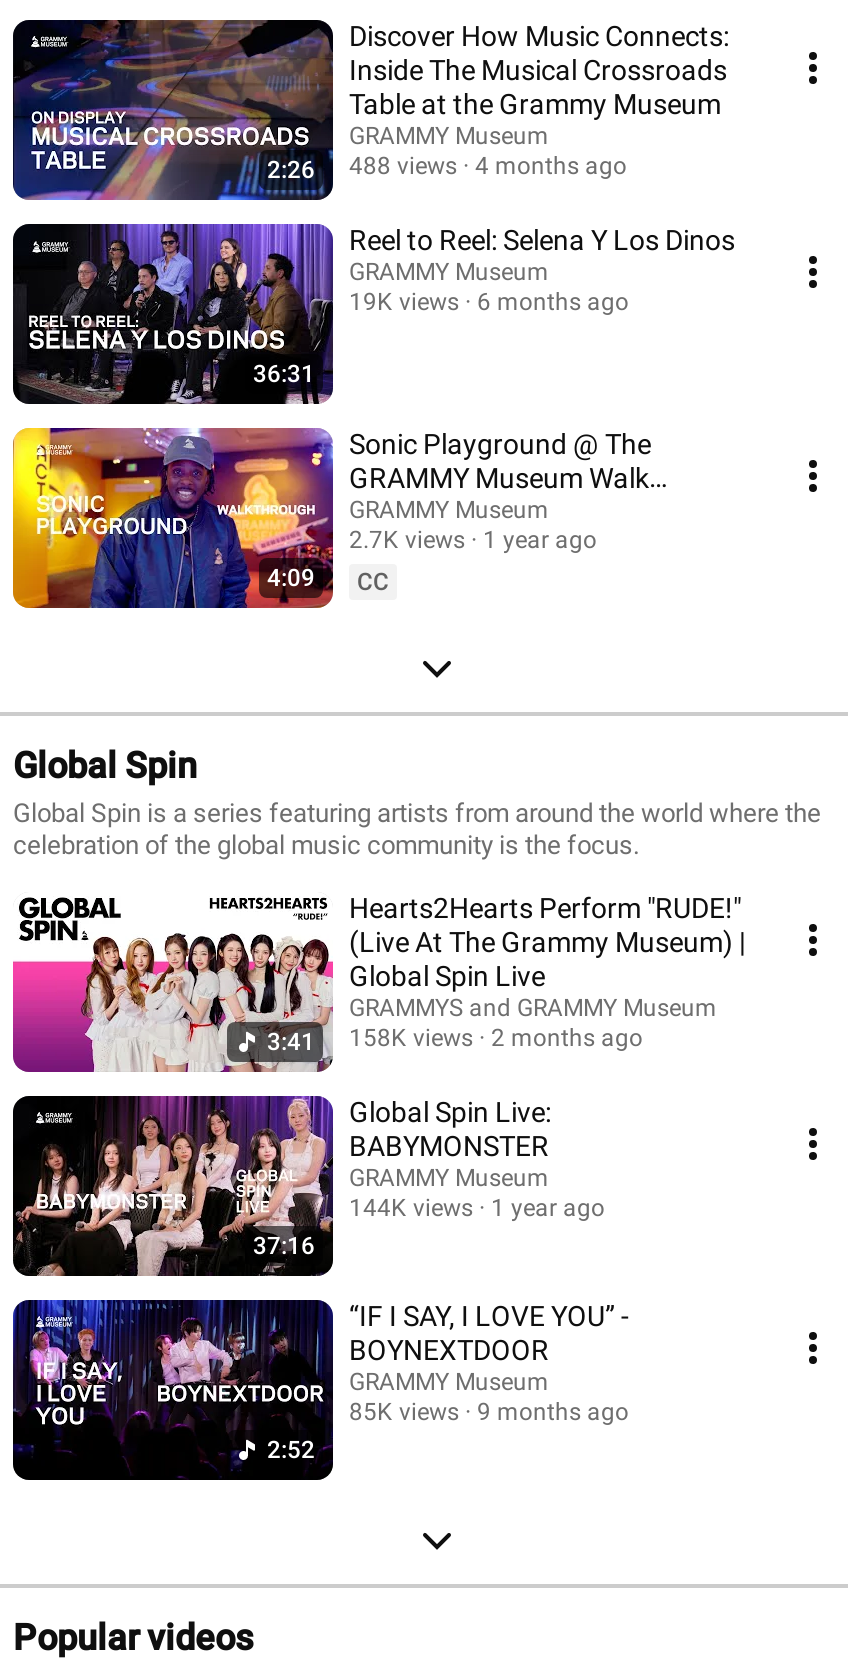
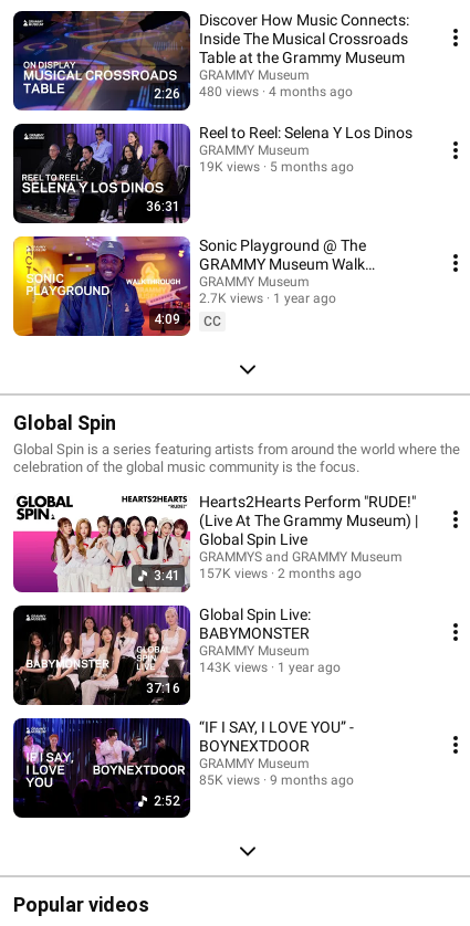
[267,151,627,183] 2:26 488 views 4 months ago -> [154,83,353,101] 2:26 480 views 4 months ago
[349,287,629,315] 19K views 6 months ago -> [199,159,354,174] 19K views 5 months ago
[267,1023,643,1055] 3:41 158K views 2 months ago -> [154,565,362,583] 3:41 157K views 2 months ago
[349,1193,605,1221] 144K views 1 year ago -> [199,659,341,675] 143K views 1 year ago

